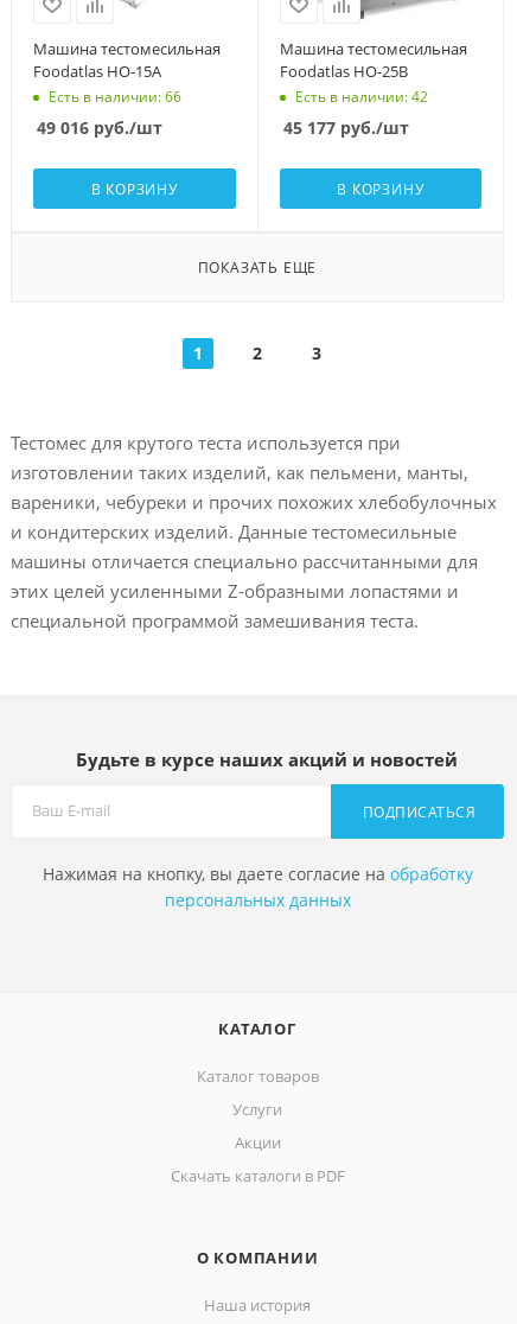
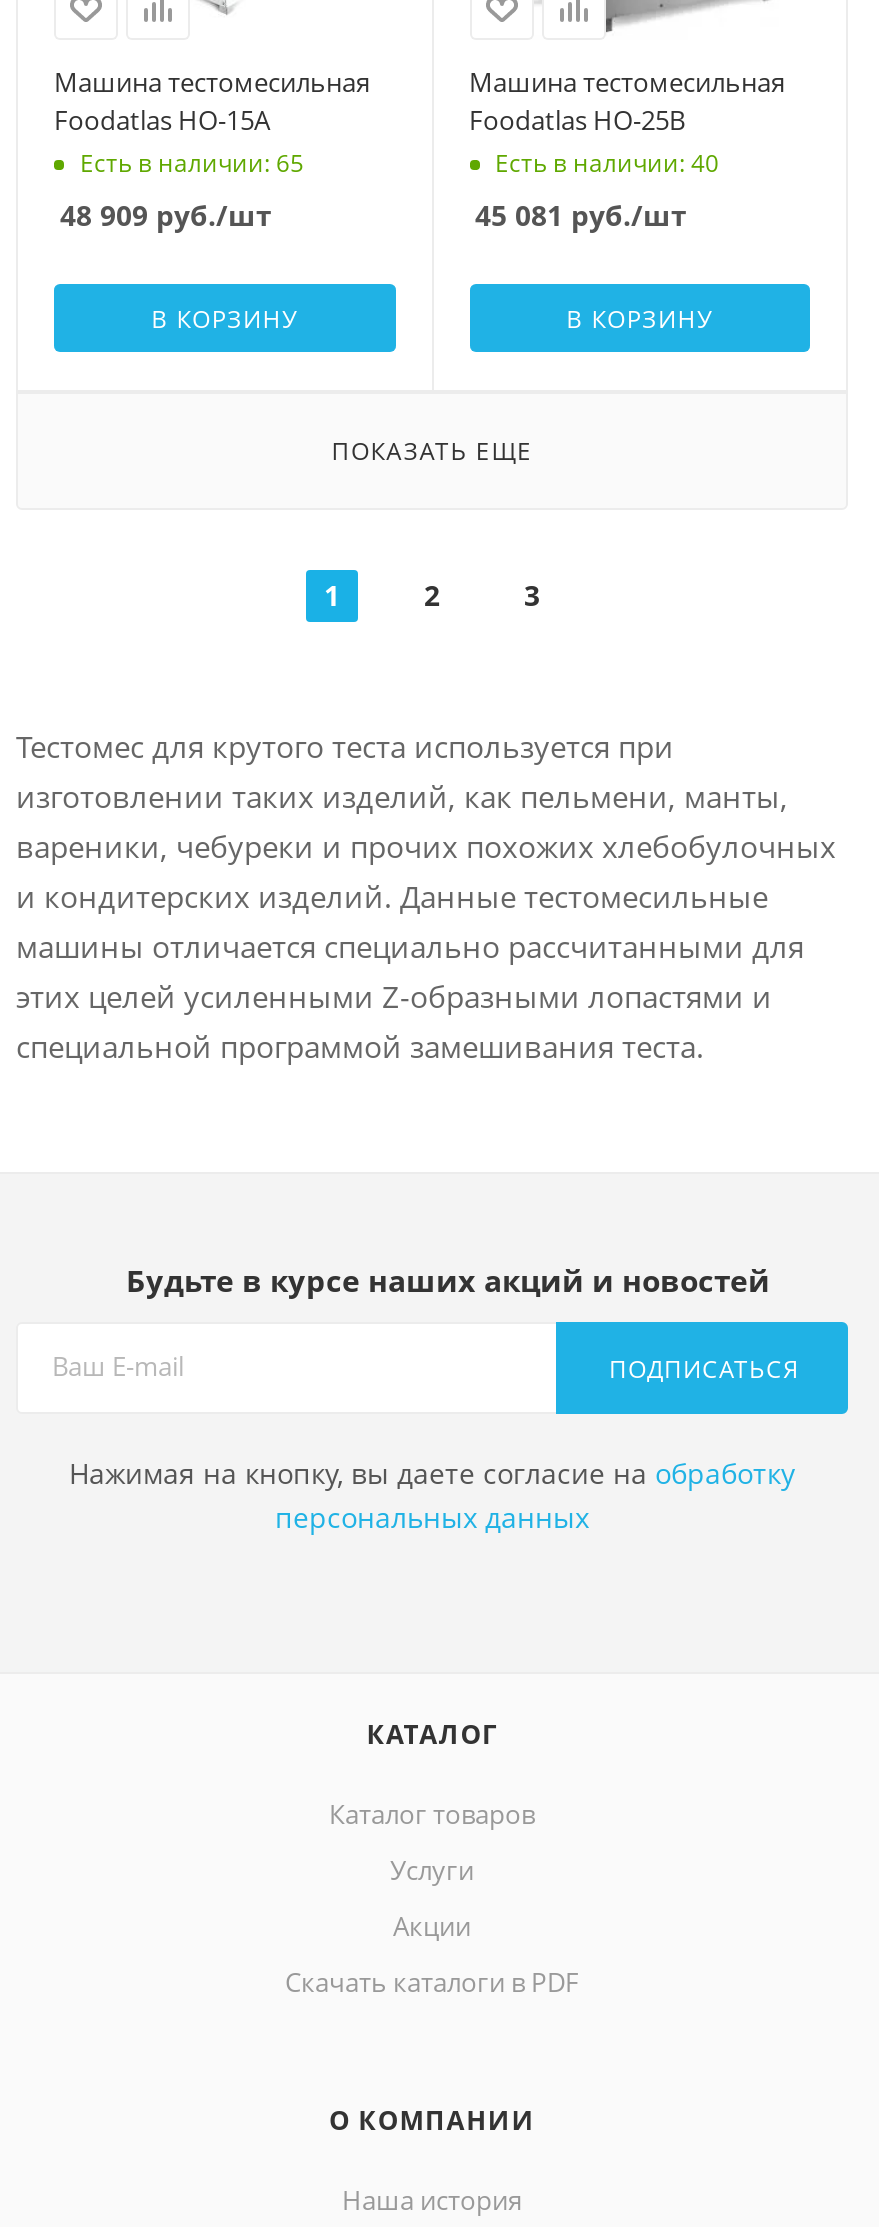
[49,87,181,107] Есть в наличии: 66 -> [80,146,304,180] Есть в наличии: 65
[295,87,427,107] Есть в наличии: 42 -> [495,146,719,180] Есть в наличии: 40
[37,116,162,139] 49 016 руб./шт -> [60,196,272,234] 48 909 руб./шт
[283,116,409,139] 45 177 руб./шт -> [475,196,687,234] 45 081 руб./шт

